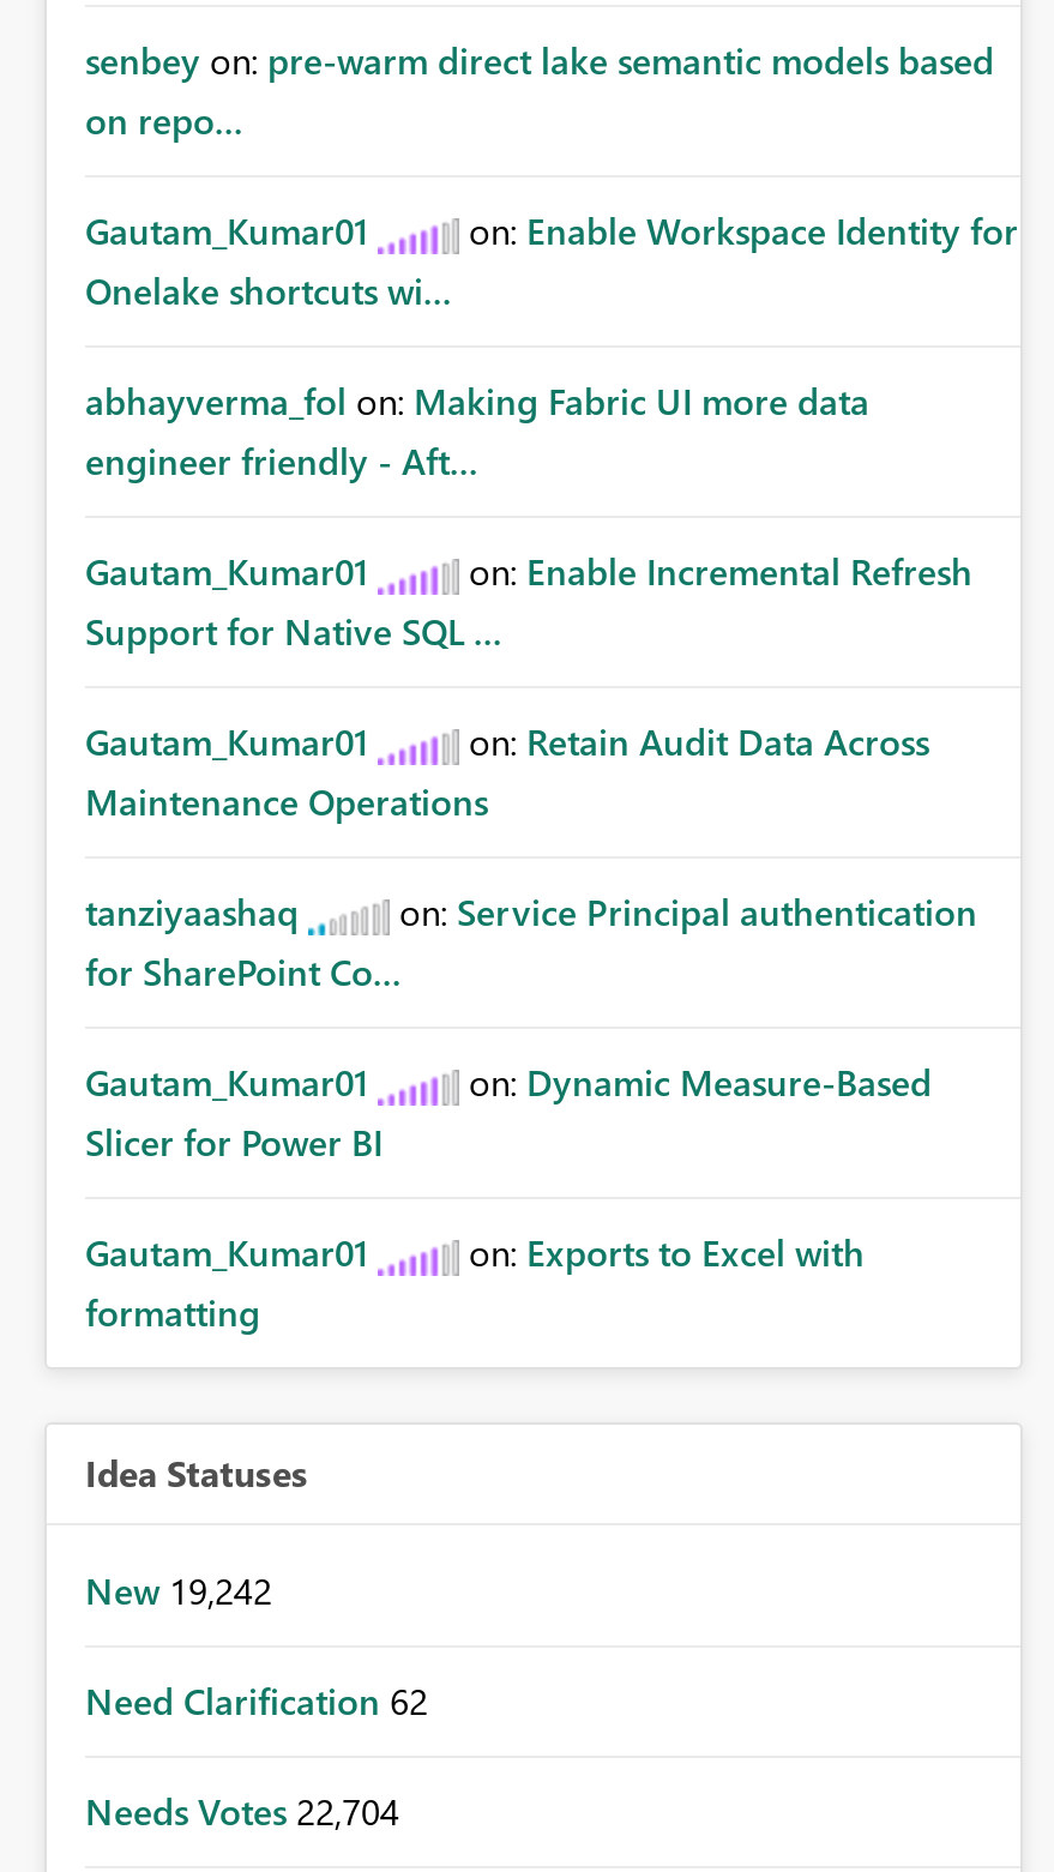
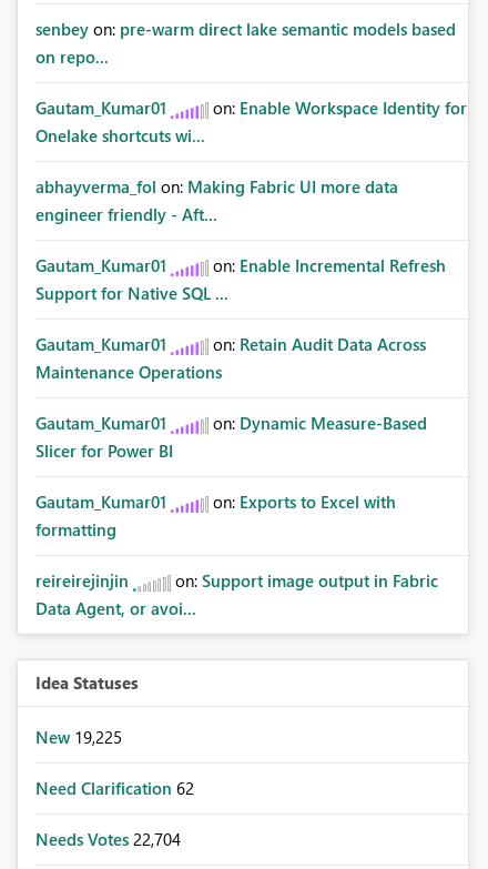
[85,887,977,995] tanziyaashaq | on: Service Principal authentication | for SharePoint Co... -> none
moved [85,1057,932,1335] -> [35,412,427,540]: Gautam_Kumar01 | on: Dynamic Measure-Based | Slicer for Power BI | Gautam_Kumar01 | on: Exports to Excel with | formatting
none -> [35,569,438,619] reireirejinjin | on: Support image output in Fabric | Data Agent, or avoi...
[85,1566,272,1614] New 19,242 -> [35,726,122,748] New 19,225

